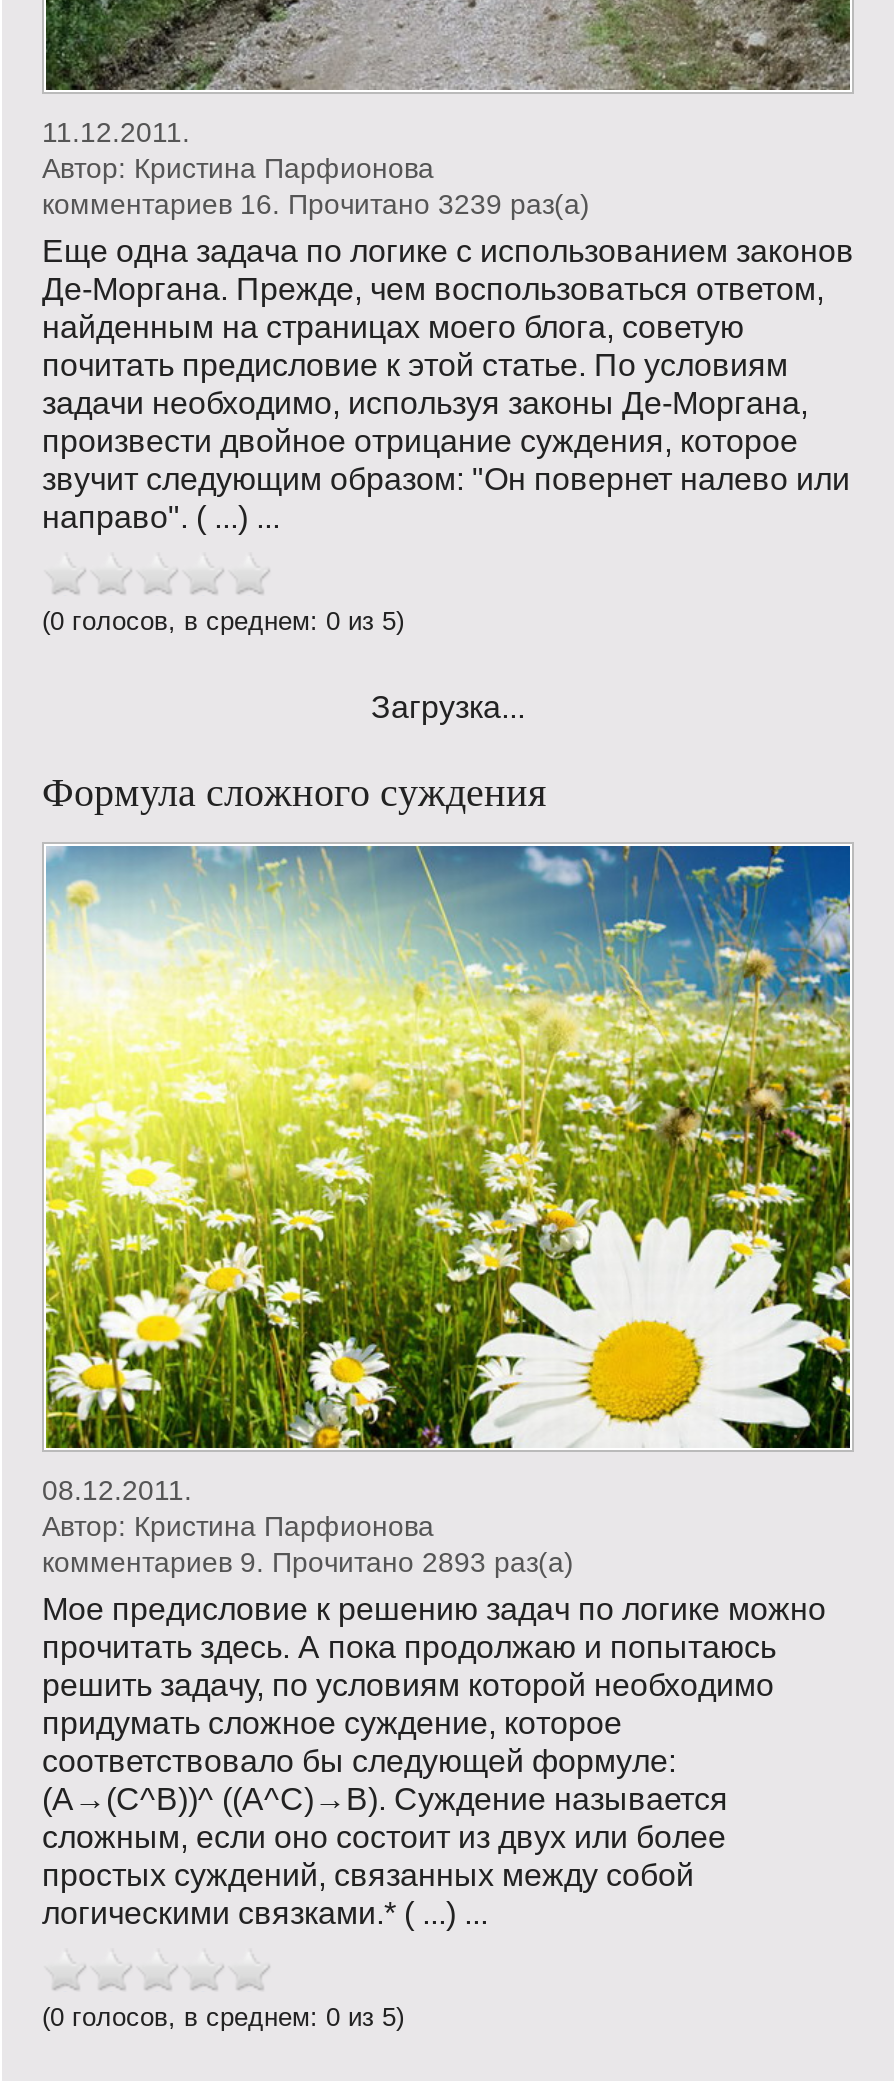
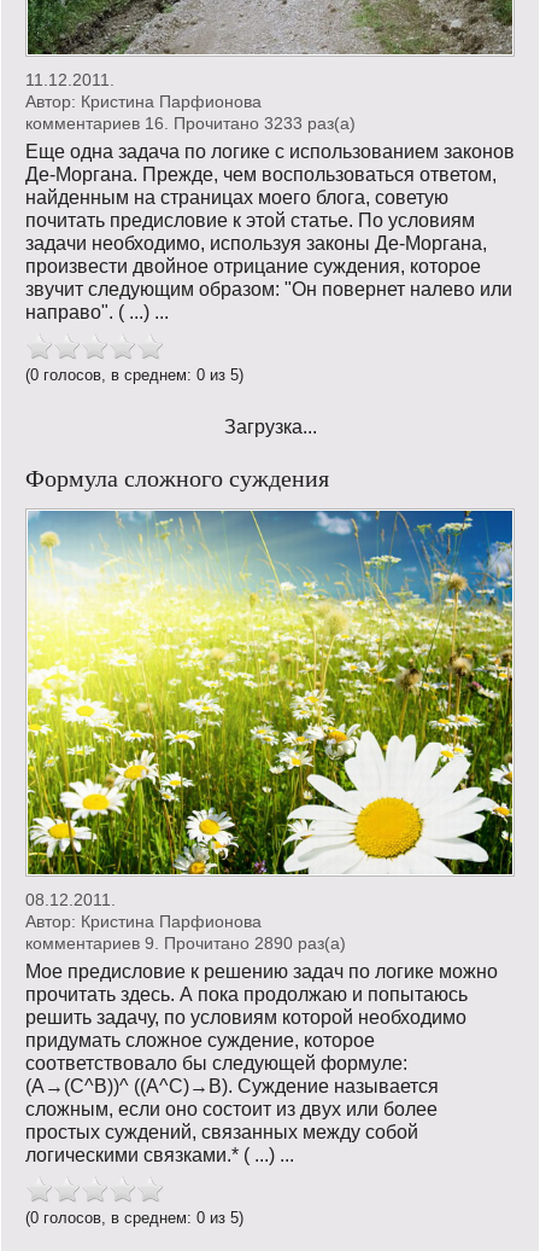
[42,187,590,219] комментариев 16. Прочитано 3239 раз(a) -> [25,113,356,132] комментариев 16. Прочитано 3233 раз(a)
[42,1546,574,1578] комментариев 9. Прочитано 2893 раз(a) -> [25,933,346,953] комментариев 9. Прочитано 2890 раз(a)

